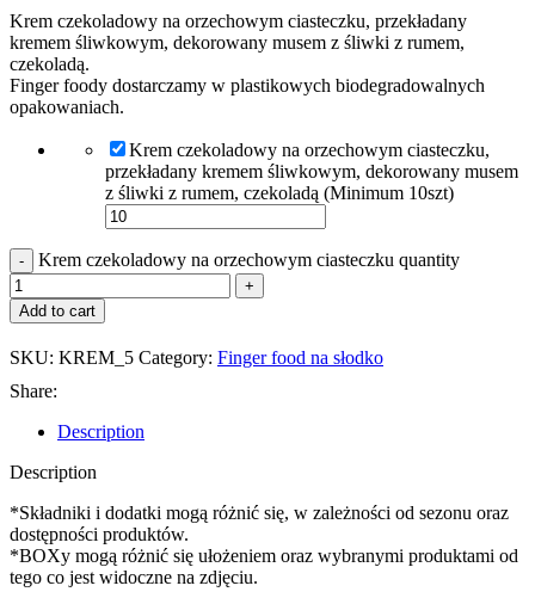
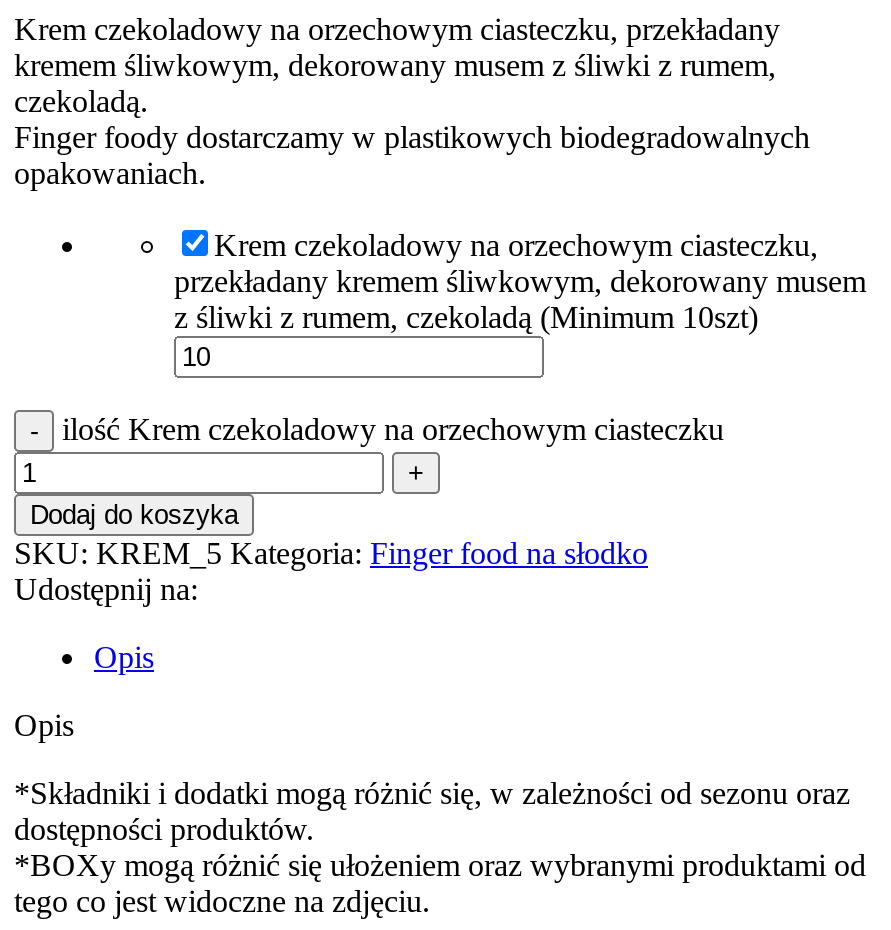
[10,249,460,482] Krem czekoladowy na orzechowym ciasteczku quantity | Add to cart | SKU:KREM_5Category: Finger food na słodko | Share: | Description | Description -> [14,412,724,742] ilość Krem czekoladowy na orzechowym ciasteczku | Dodaj do koszyka | SKU:KREM_5Kategoria: Finger food na słodko | Udostępnij na: | Opis | Opis

